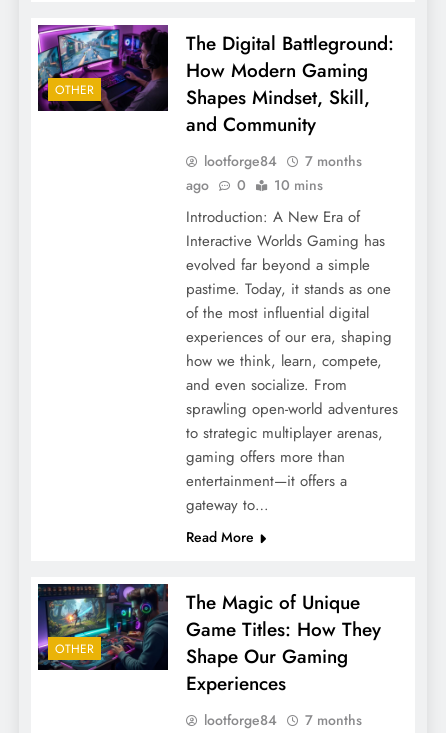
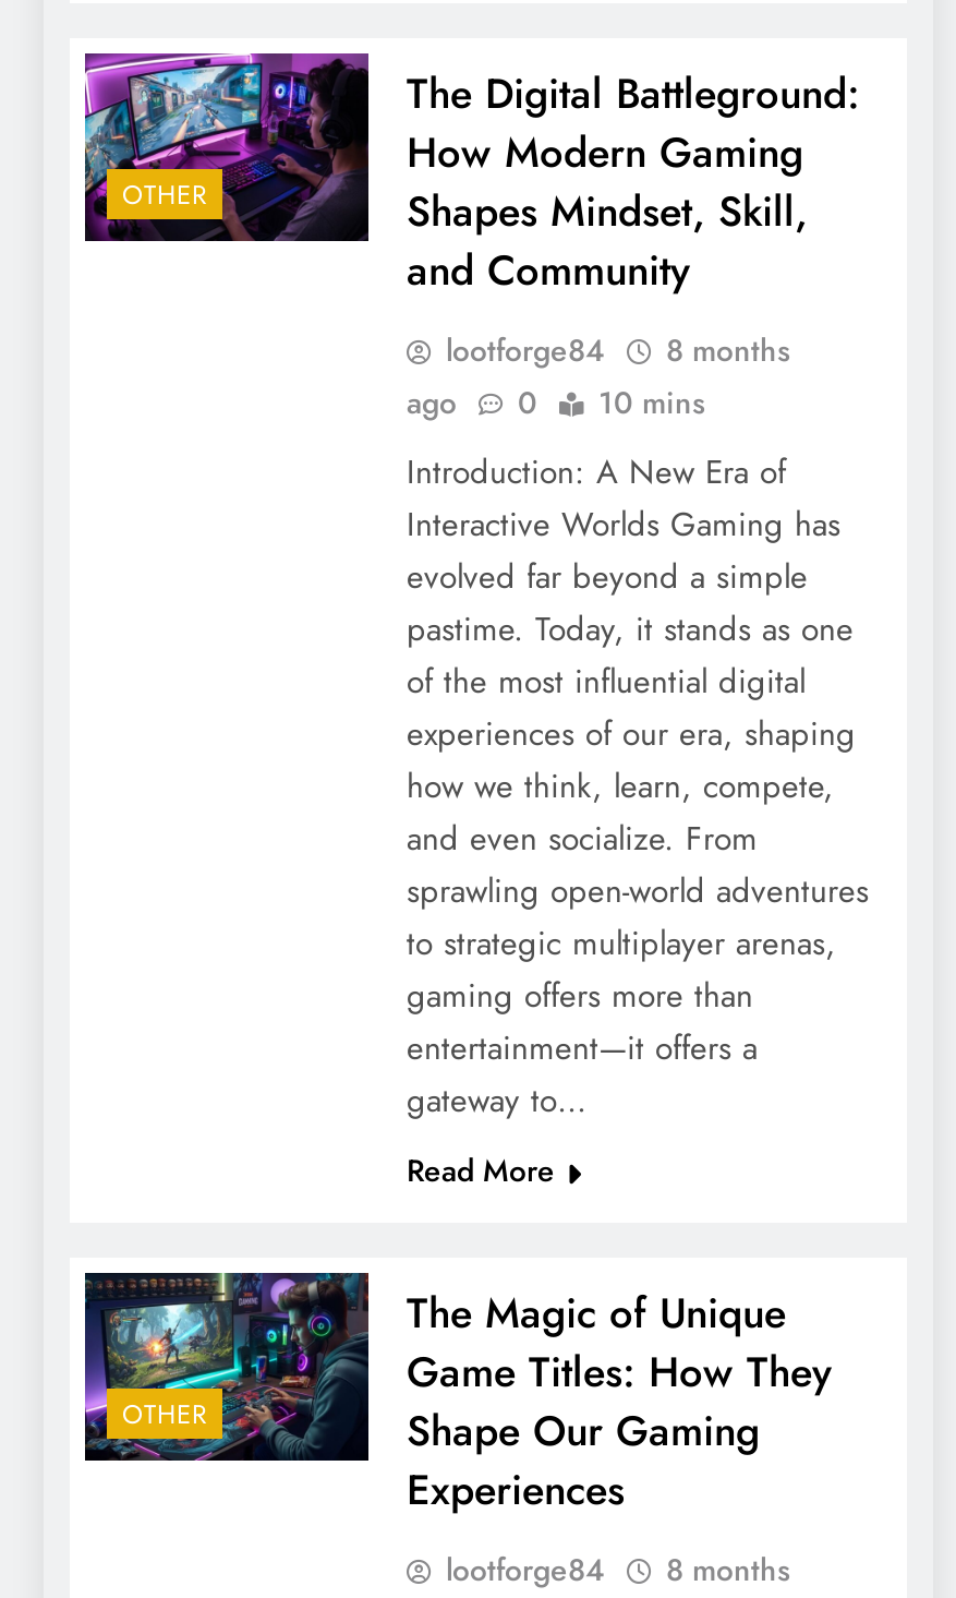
[203,151,361,171] lootforge84 7 months -> [446,328,790,372] lootforge84 8 months
[203,710,361,730] lootforge84 7 months -> [446,1547,790,1591] lootforge84 8 months

